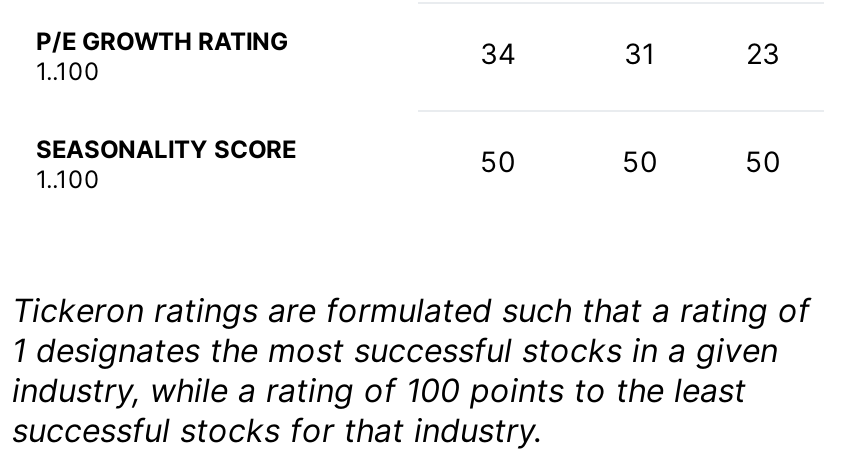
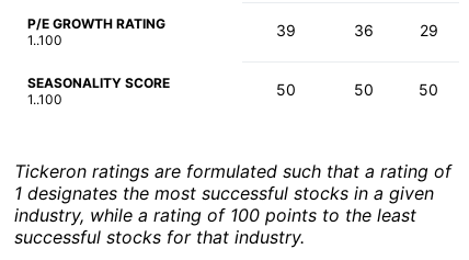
[480,36,516,70] 34 -> [276,21,296,40] 39
[624,36,656,70] 31 -> [354,21,374,40] 36
[746,36,780,70] 23 -> [419,21,438,40] 29

